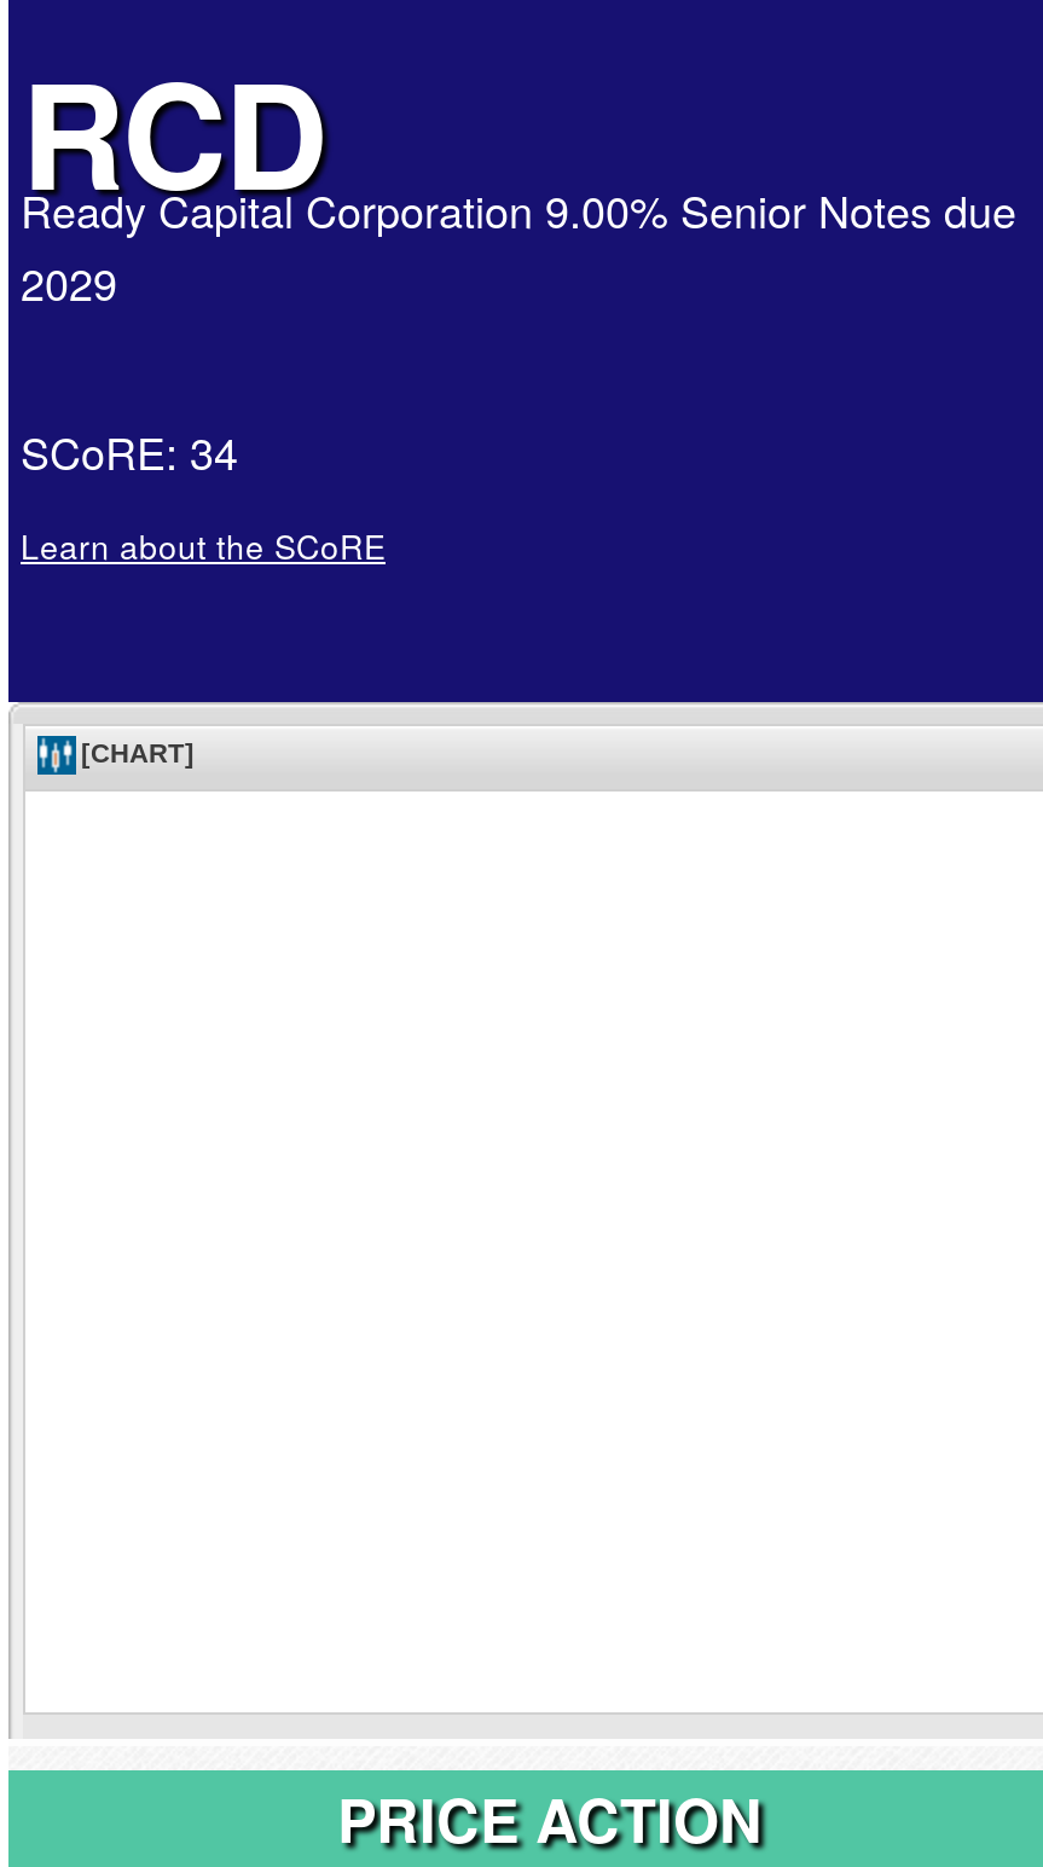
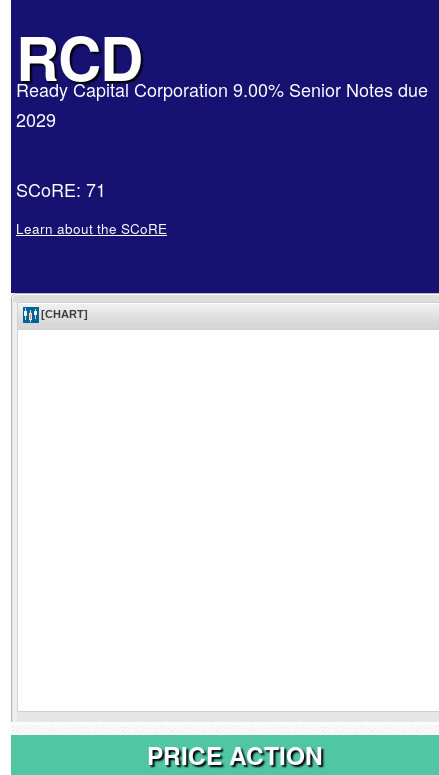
[21,419,238,482] SCoRE: 34 -> [16,176,106,202] SCoRE: 71

